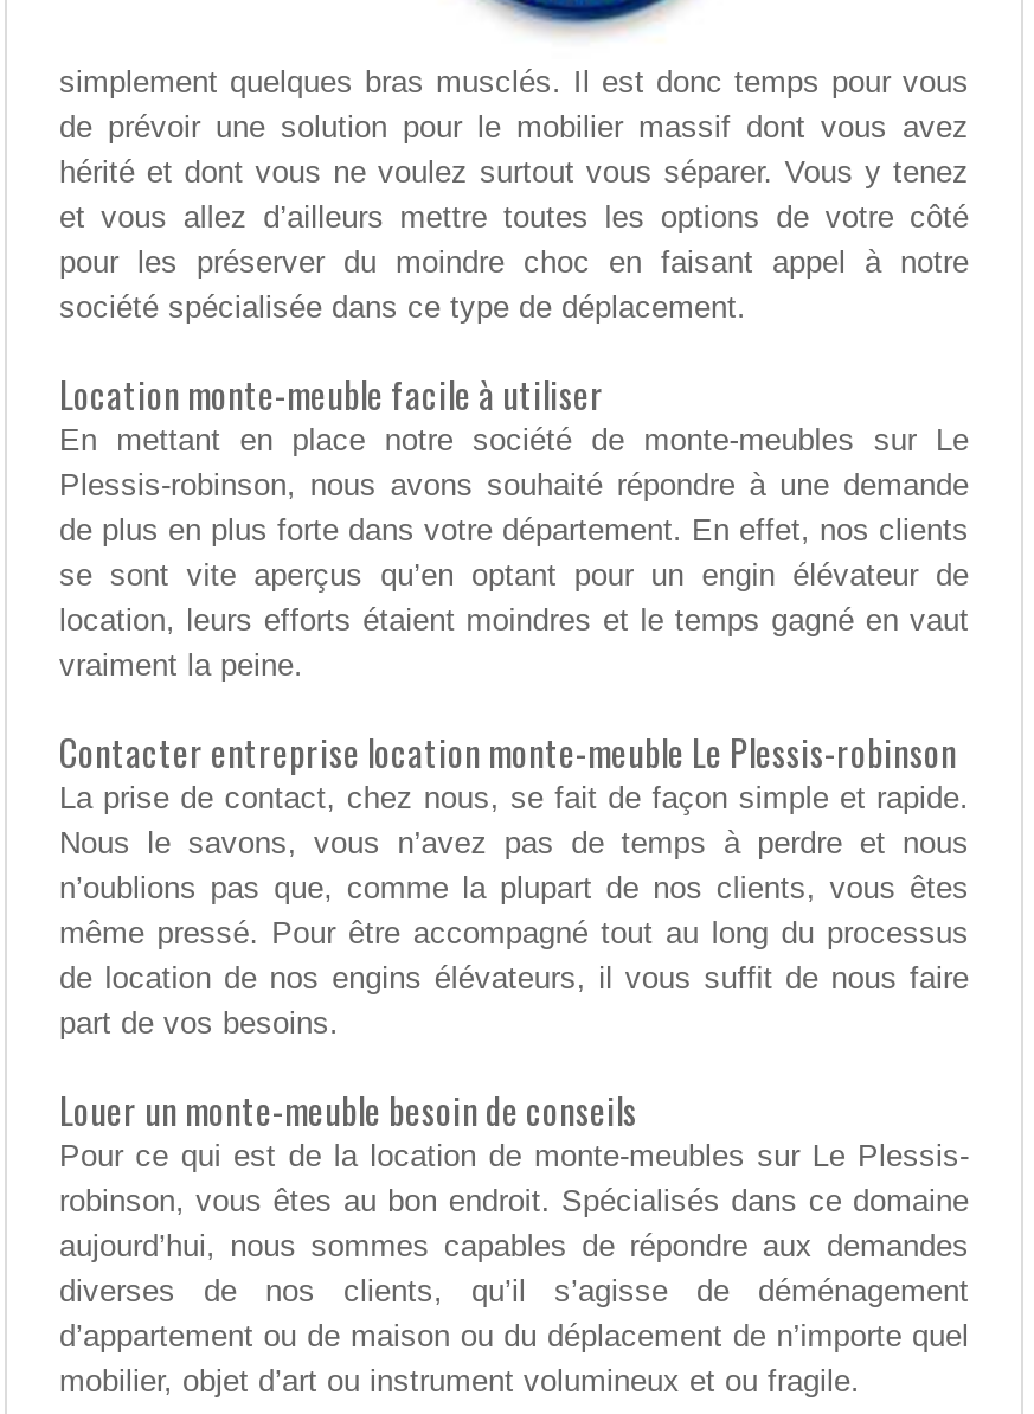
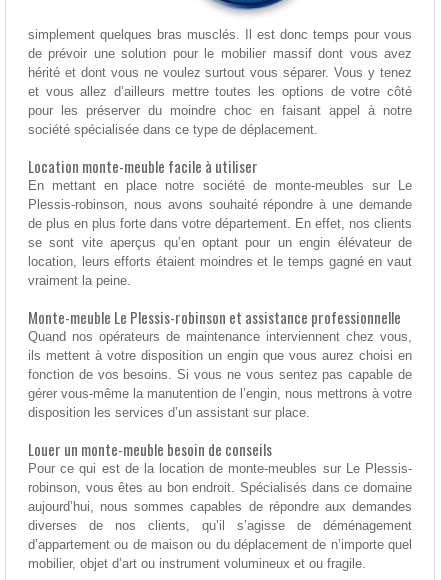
[59,727,969,1042] Contacter entreprise location monte-meuble Le Plessis-robinson | La prise de contact, chez nous, se fait de façon simple et rapide. | Nous le savons, vous n’avez pas de temps à perdre et nous | n’oublions pas que, comme la plupart de nos clients, vous êtes | même pressé. Pour être accompagné tout au long du processus | de location de nos engins élévateurs, il vous suffit de nous faire | part de vos besoins. -> [28,306,412,420] Monte-meuble Le Plessis-robinson et assistance professionnelle | Quand nos opérateurs de maintenance interviennent chez vous, | ils mettent à votre disposition un engin que vous aurez choisi en | fonction de vos besoins. Si vous ne vous sentez pas capable de | gérer vous-même la manutention de l’engin, nous mettrons à votre | disposition les services d’un assistant sur place.

